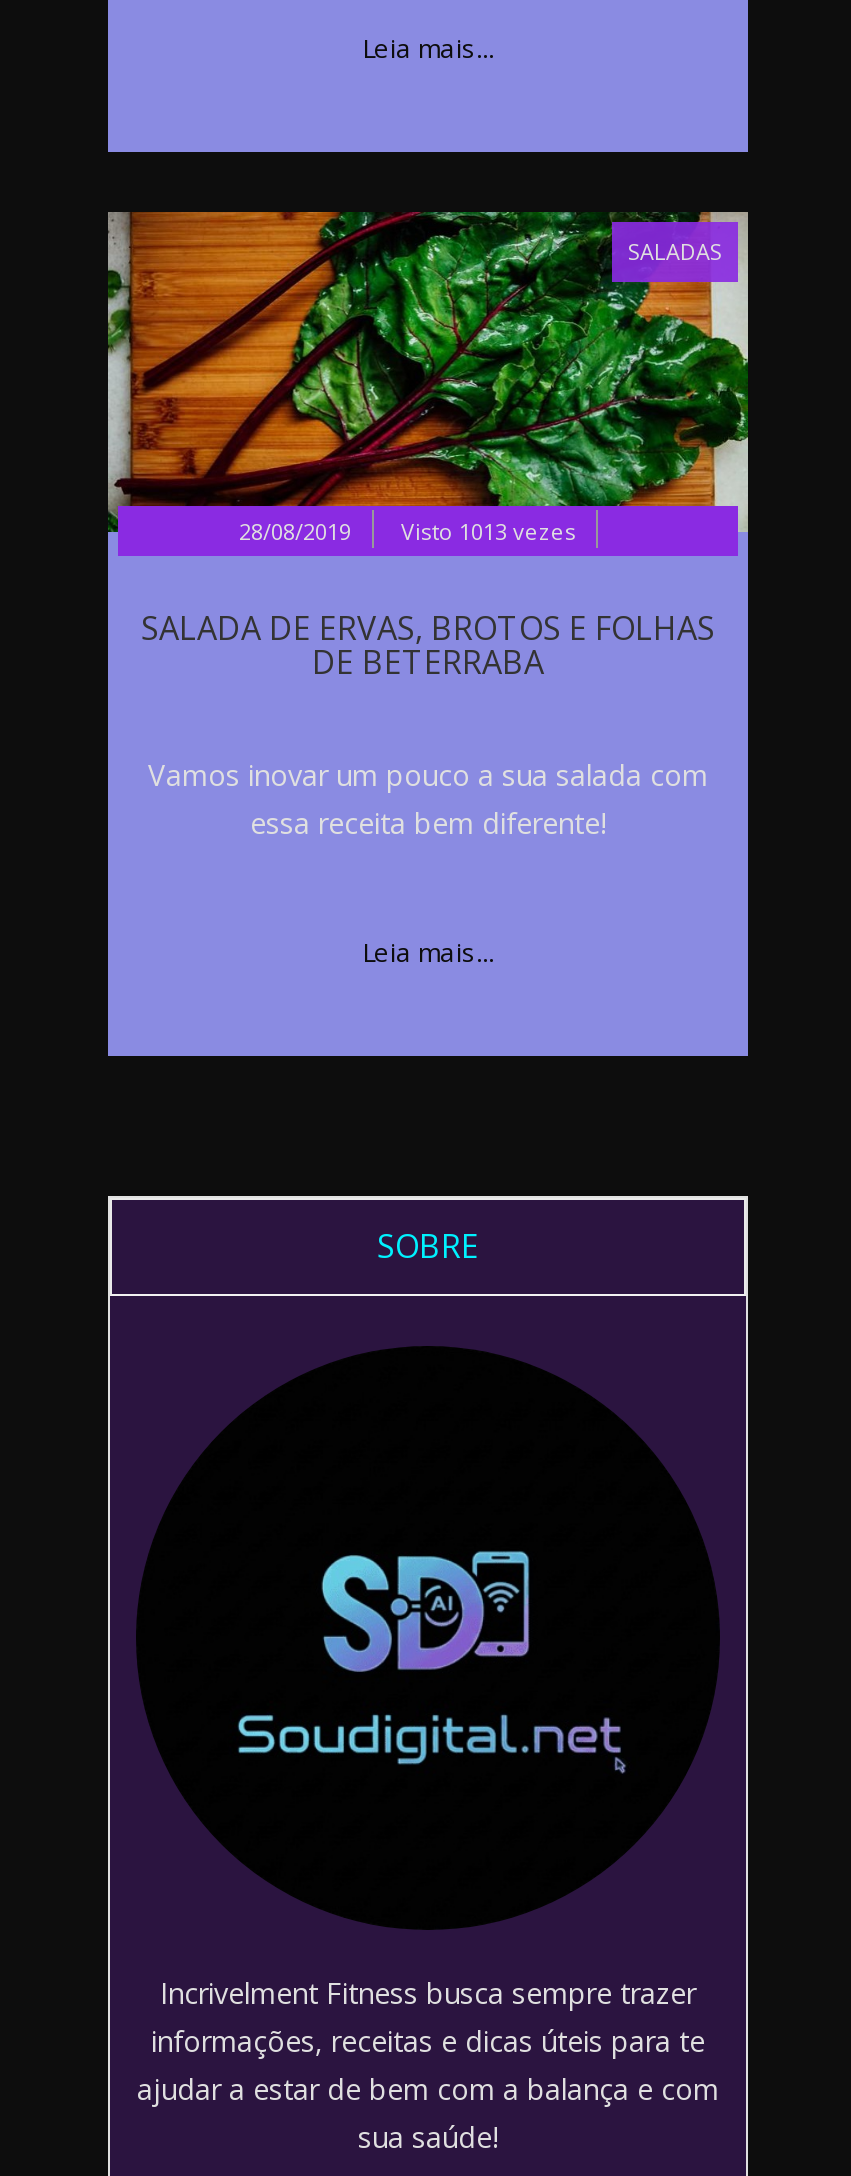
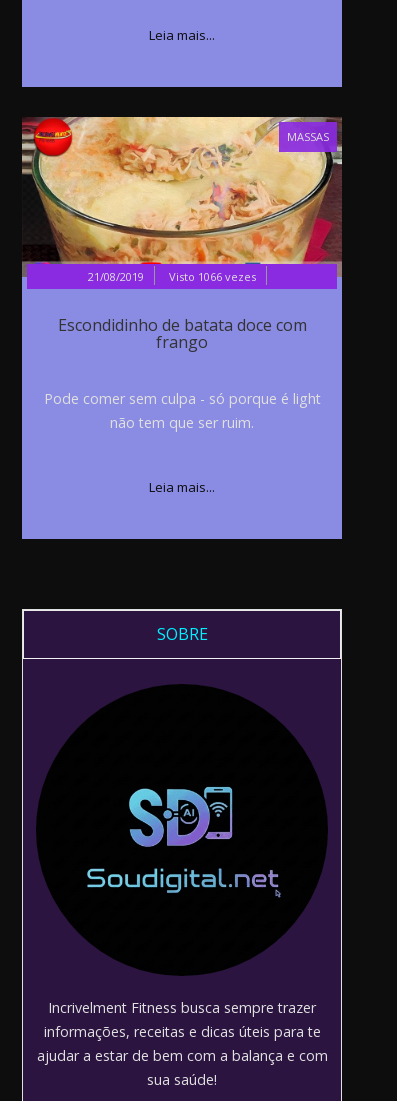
[106,210,750,532] [image] | SALADAS -> [21,116,343,277] [image] | MASSAS
[239,516,575,546] 28/08/2019 | Visto 1013 vezes -> [87,269,255,284] 21/08/2019 | Visto 1066 vezes
[141,606,715,684] SALADA DE ERVAS, BROTOS E FOLHAS | DE BETERRABA -> [57,314,306,353] Escondidinho de batata doce com | frango
[148,756,708,842] Vamos inovar um pouco a sua salada com | essa receita bem diferente! -> [43,389,320,432] Pode comer sem culpa - só porque é light | não tem que ser ruim.

